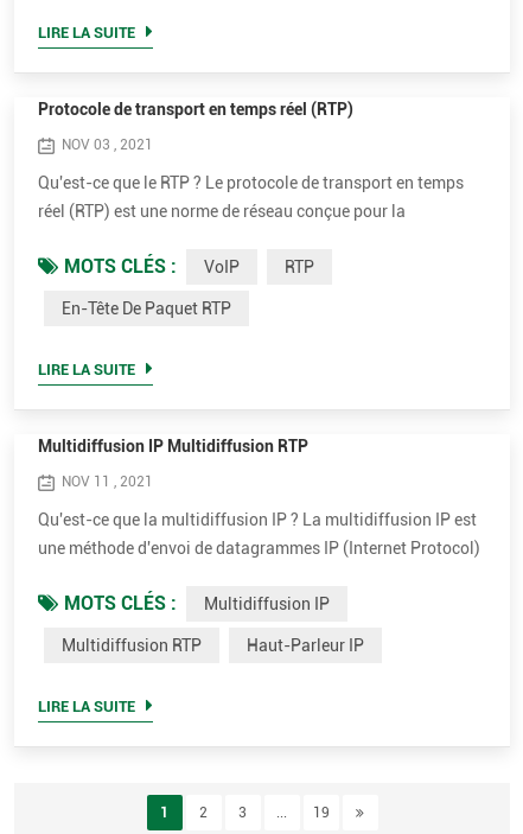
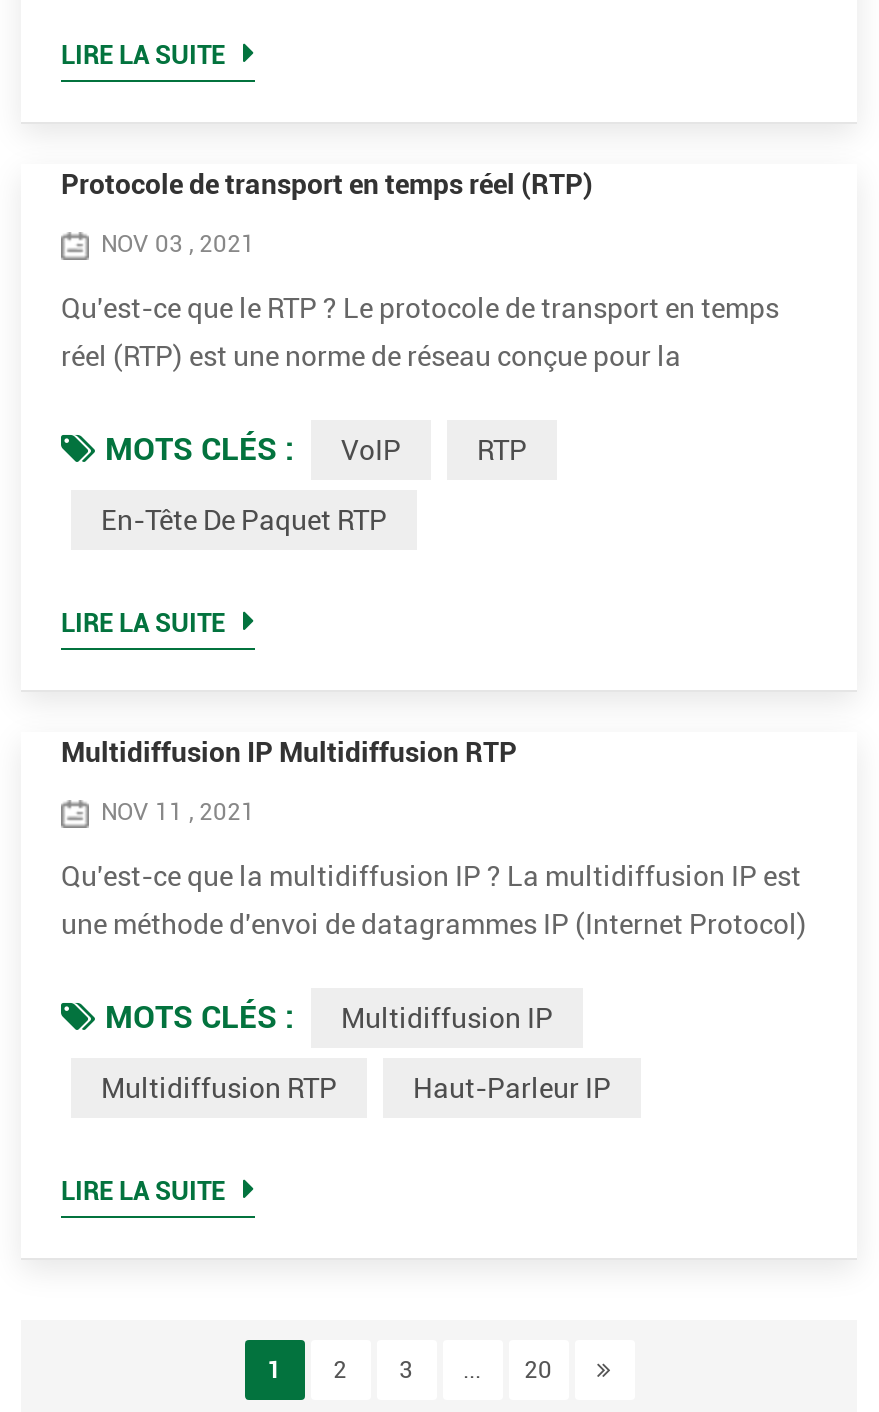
[312,805,329,821] 19 -> [524,1357,552,1385] 20

